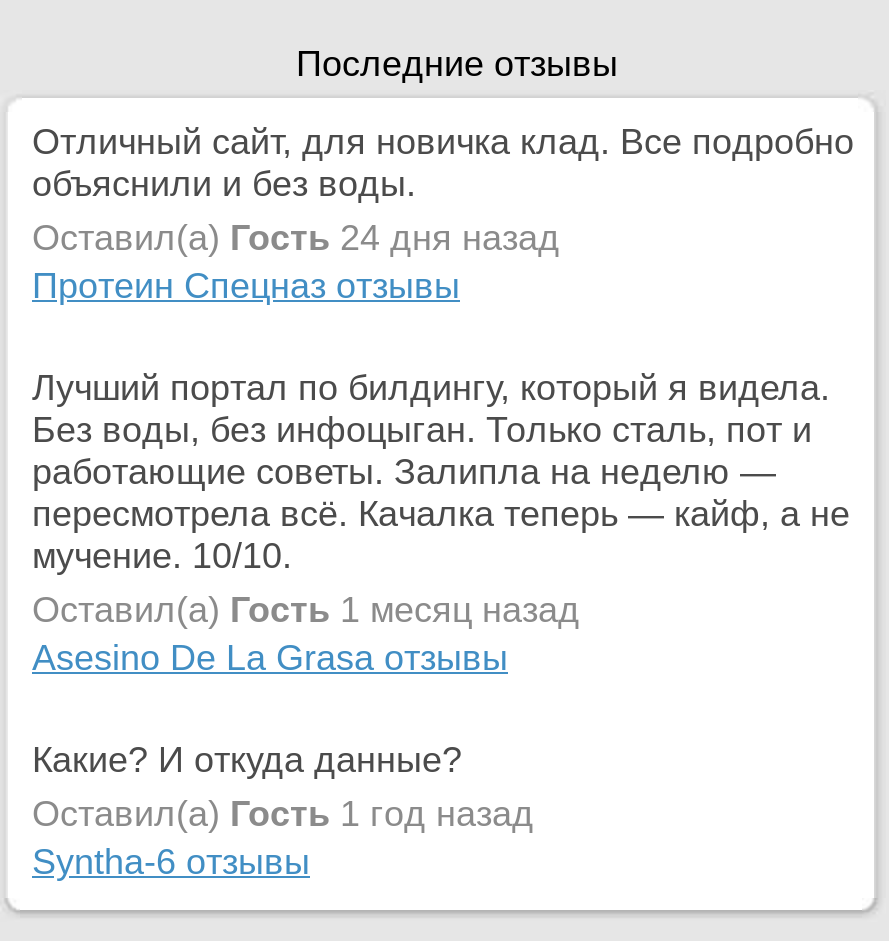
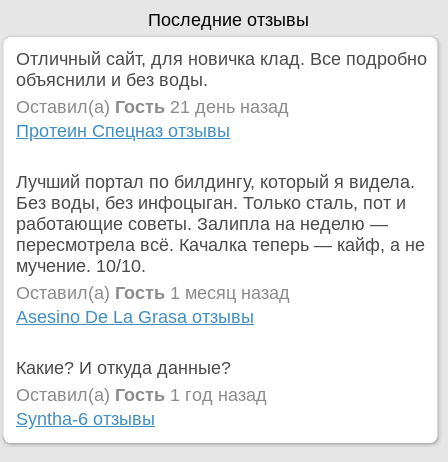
[32,218,560,258] Оставил(а) Гость 24 дня назад -> [16,97,289,117] Оставил(а) Гость 21 день назад

